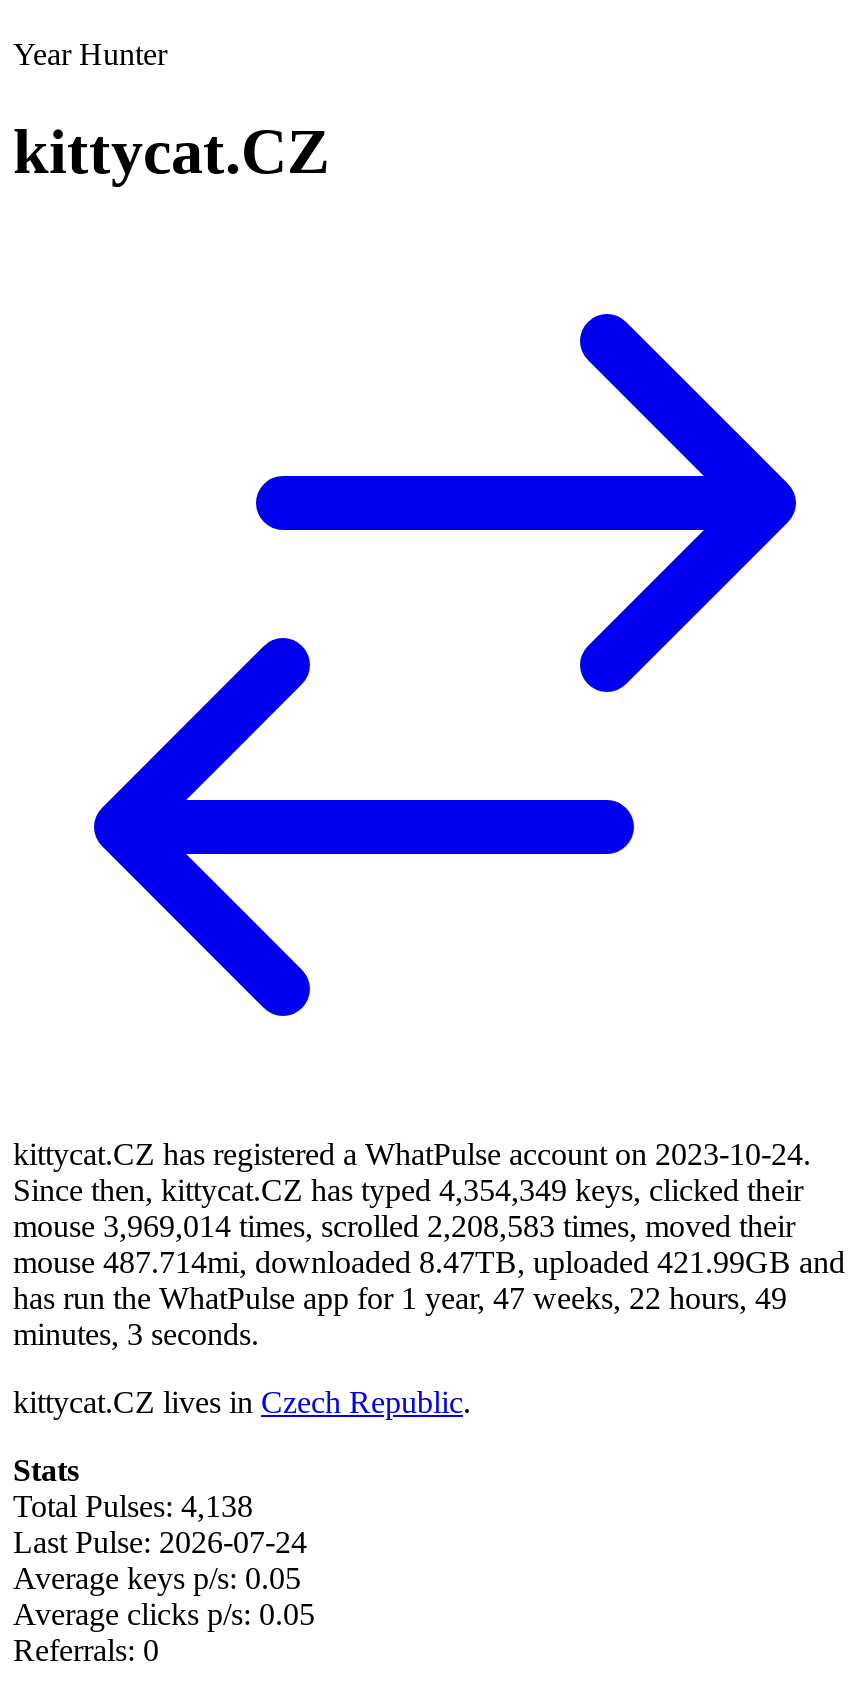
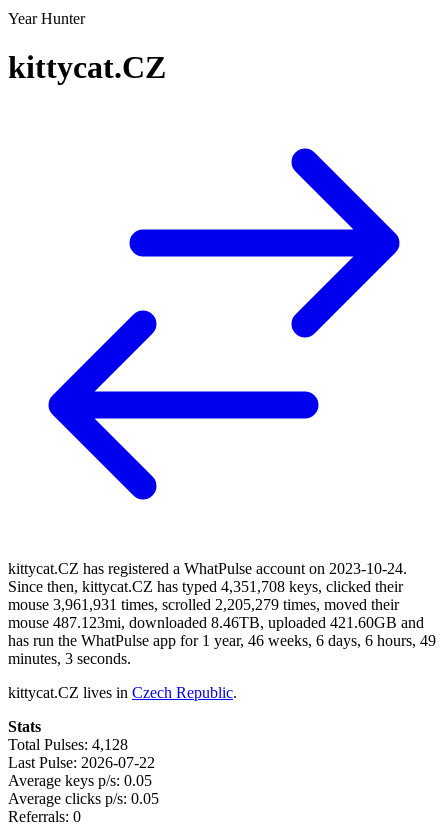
[13,1172,845,1314] Since then, kittycat.CZ has typed 4,354,349 keys, clicked their | mouse 3,969,014 times, scrolled 2,208,583 times, moved their | mouse 487.714mi, downloaded 8.47TB, uploaded 421.99GB and | has run the WhatPulse app for 1 year, 47 weeks, 22 hours, 49 -> [8,578,436,649] Since then, kittycat.CZ has typed 4,351,708 keys, clicked their | mouse 3,961,931 times, scrolled 2,205,279 times, moved their | mouse 487.123mi, downloaded 8.46TB, uploaded 421.60GB and | has run the WhatPulse app for 1 year, 46 weeks, 6 days, 6 hours, 49
[13,1488,253,1522] Total Pulses: 4,138 -> [8,736,128,753] Total Pulses: 4,128
[13,1524,307,1558] Last Pulse: 2026-07-24 -> [8,754,155,771] Last Pulse: 2026-07-22

